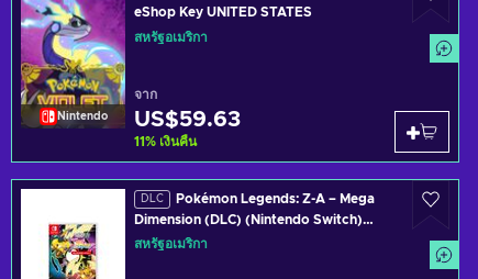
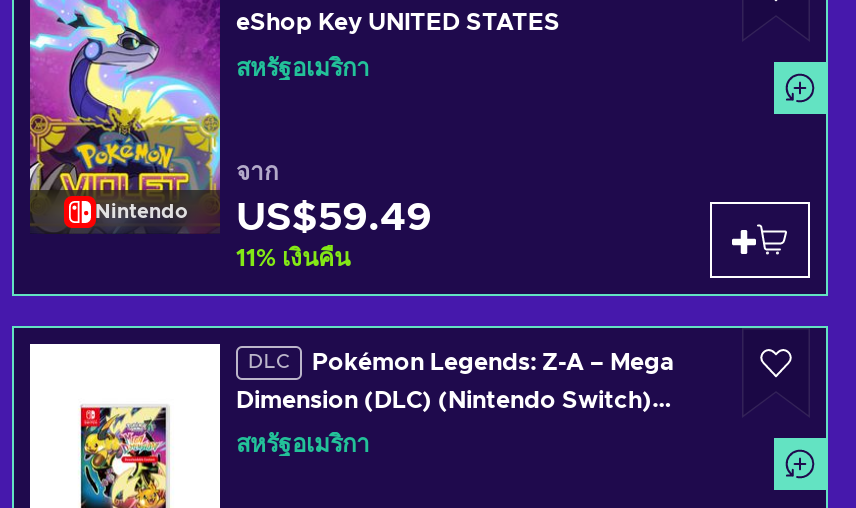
[134,109,241,131] US$59.63 -> [236,198,432,238] US$59.49

